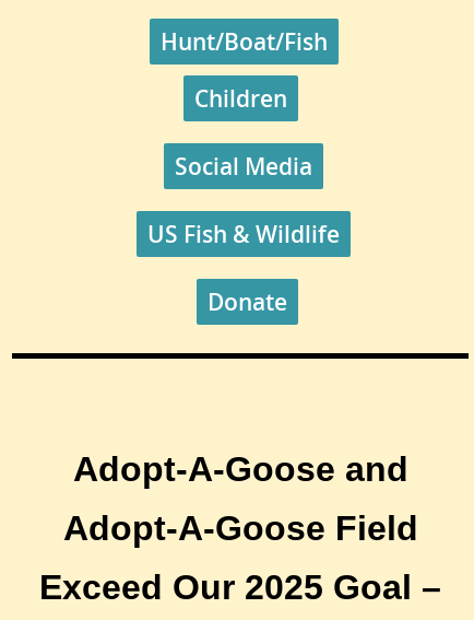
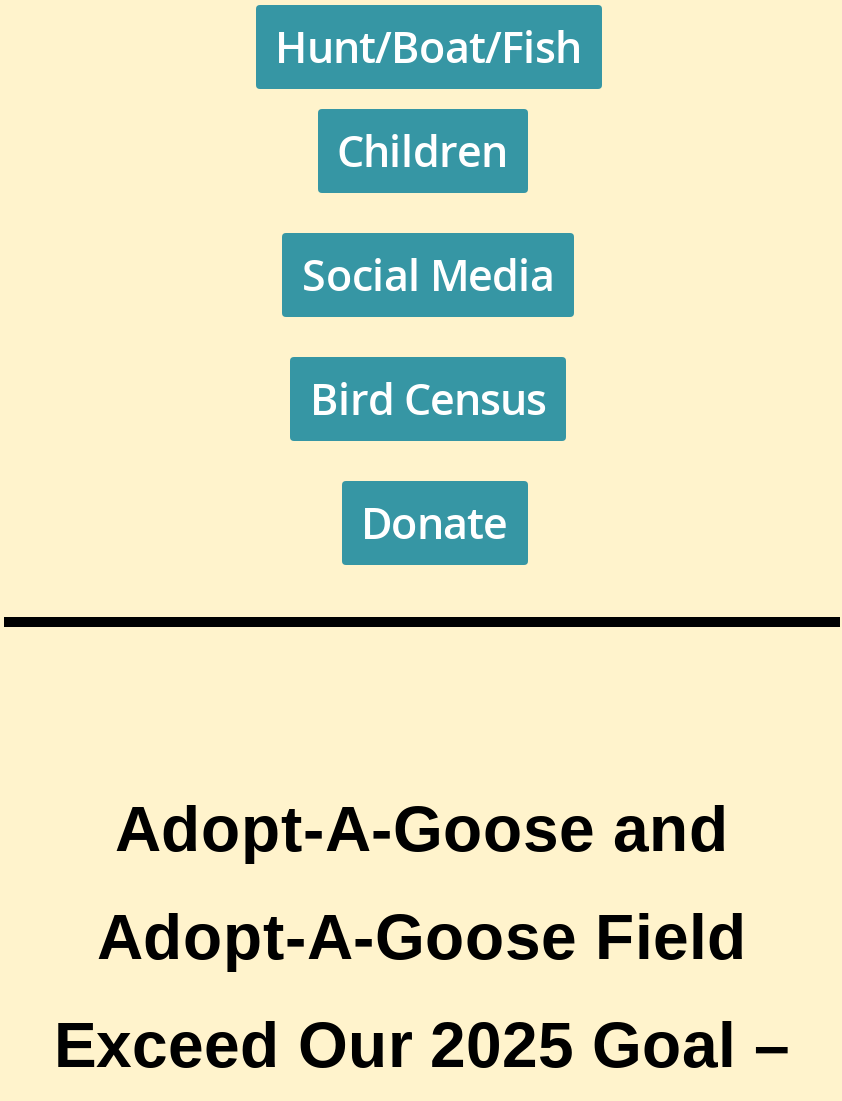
[147,219,340,249] US Fish & Wildlife -> [310,371,546,427] Bird Census

